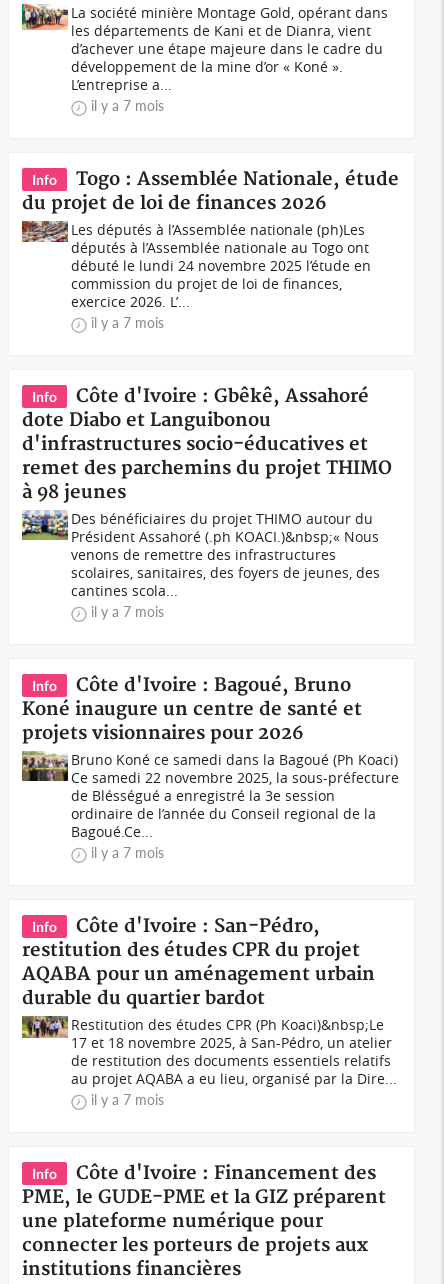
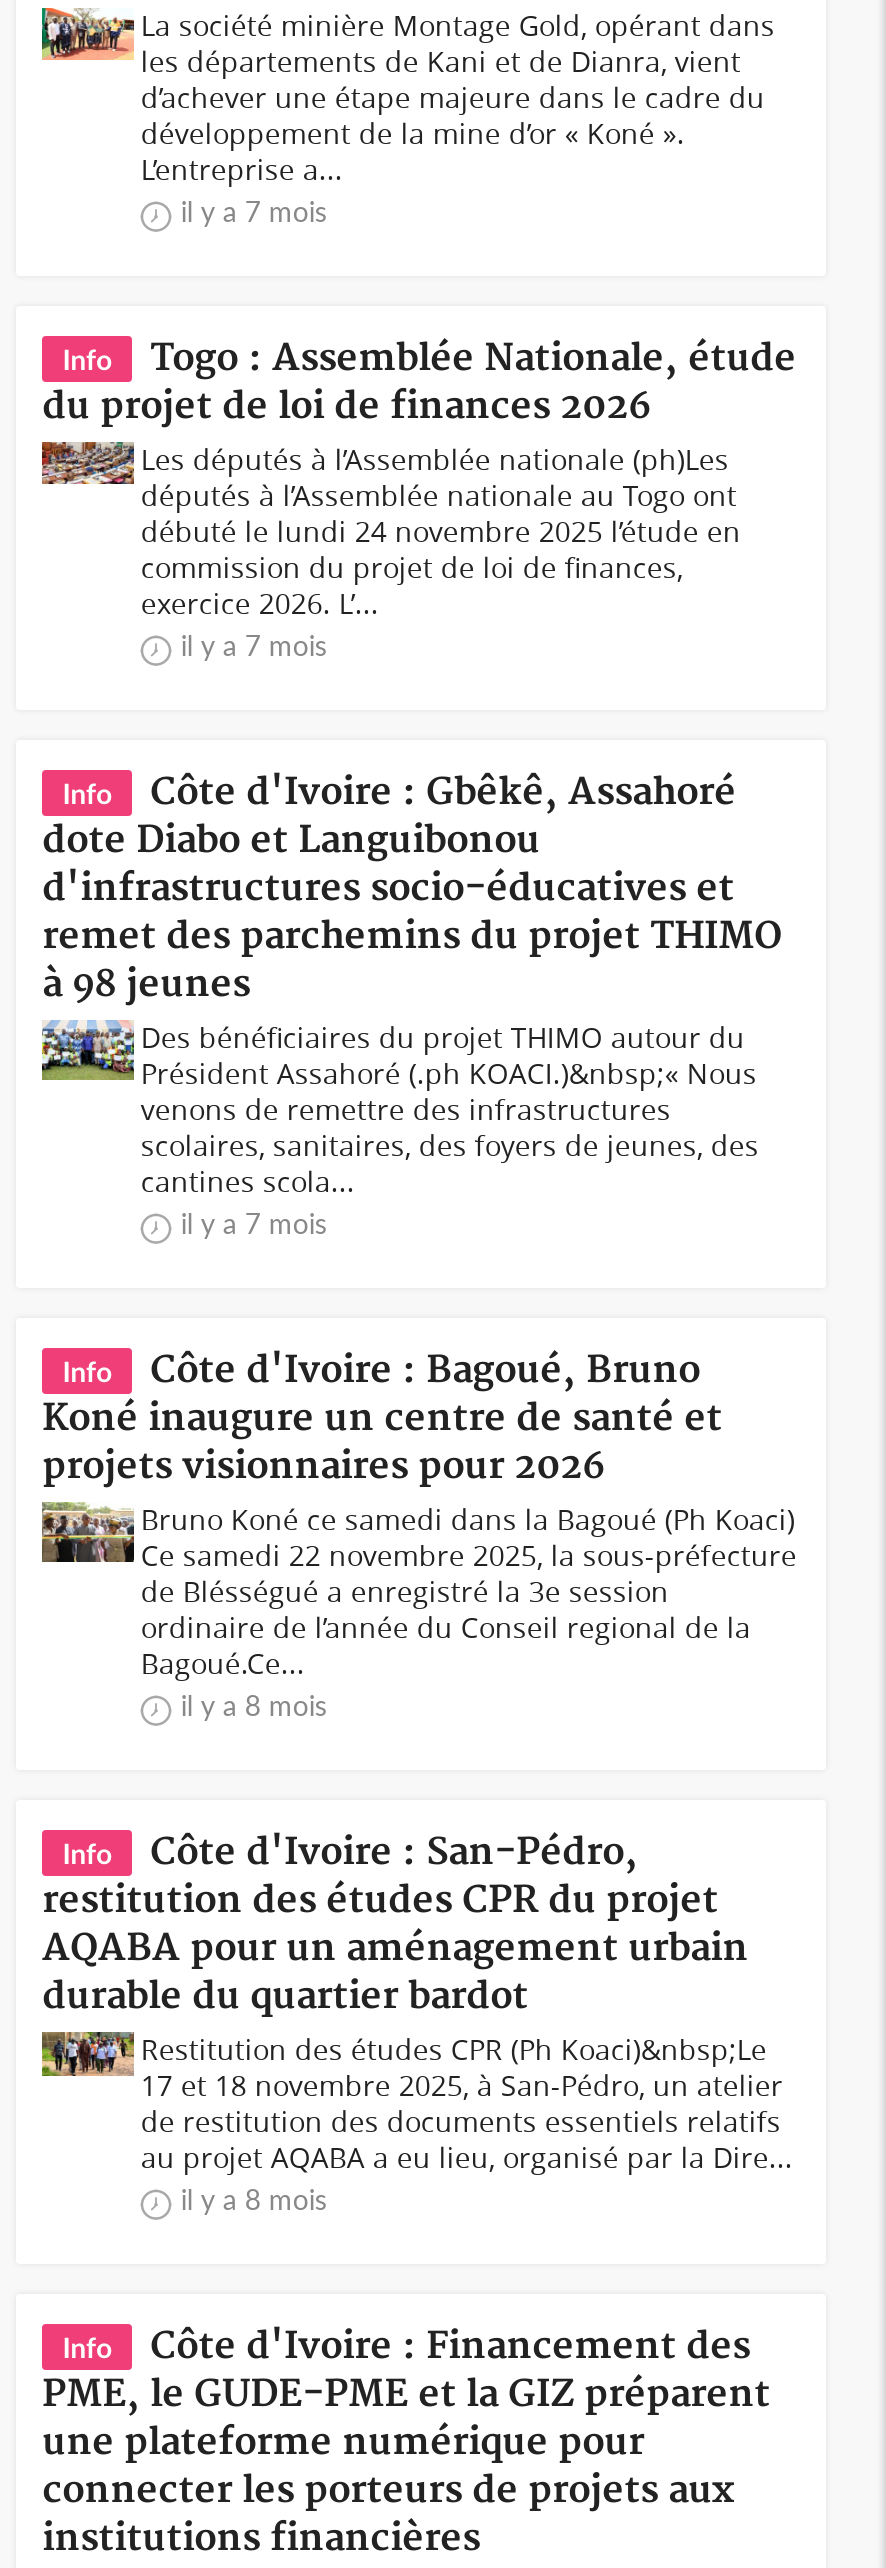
[91,844,164,861] il y a 7 mois -> [181,1688,327,1722] il y a 8 mois
[91,1091,164,1108] il y a 7 mois -> [181,2182,327,2216] il y a 8 mois

